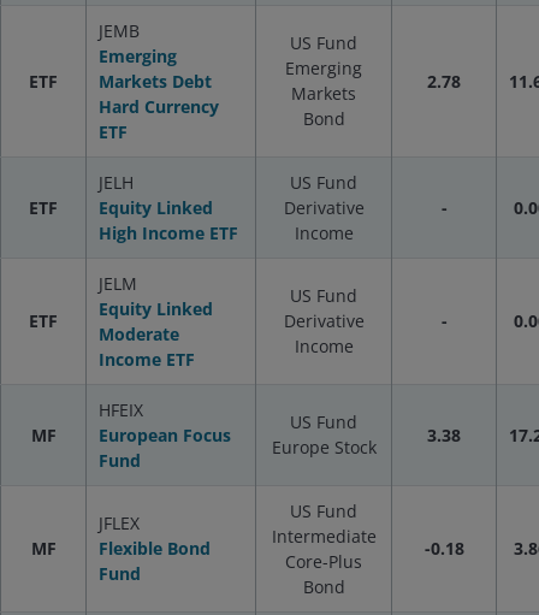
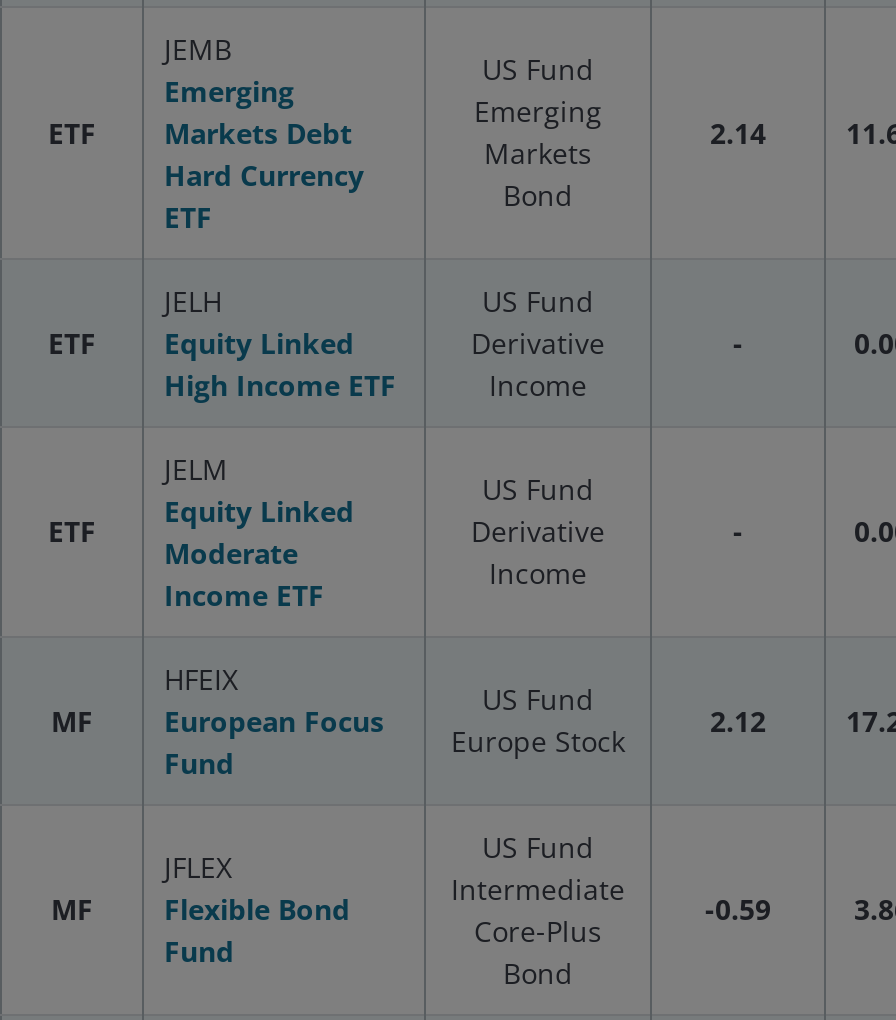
[427,69,461,92] 2.78 -> [710,113,766,151] 2.14
[427,423,461,446] 3.38 -> [710,701,766,739] 2.12
[424,536,464,559] -0.18 -> [705,889,771,927] -0.59

